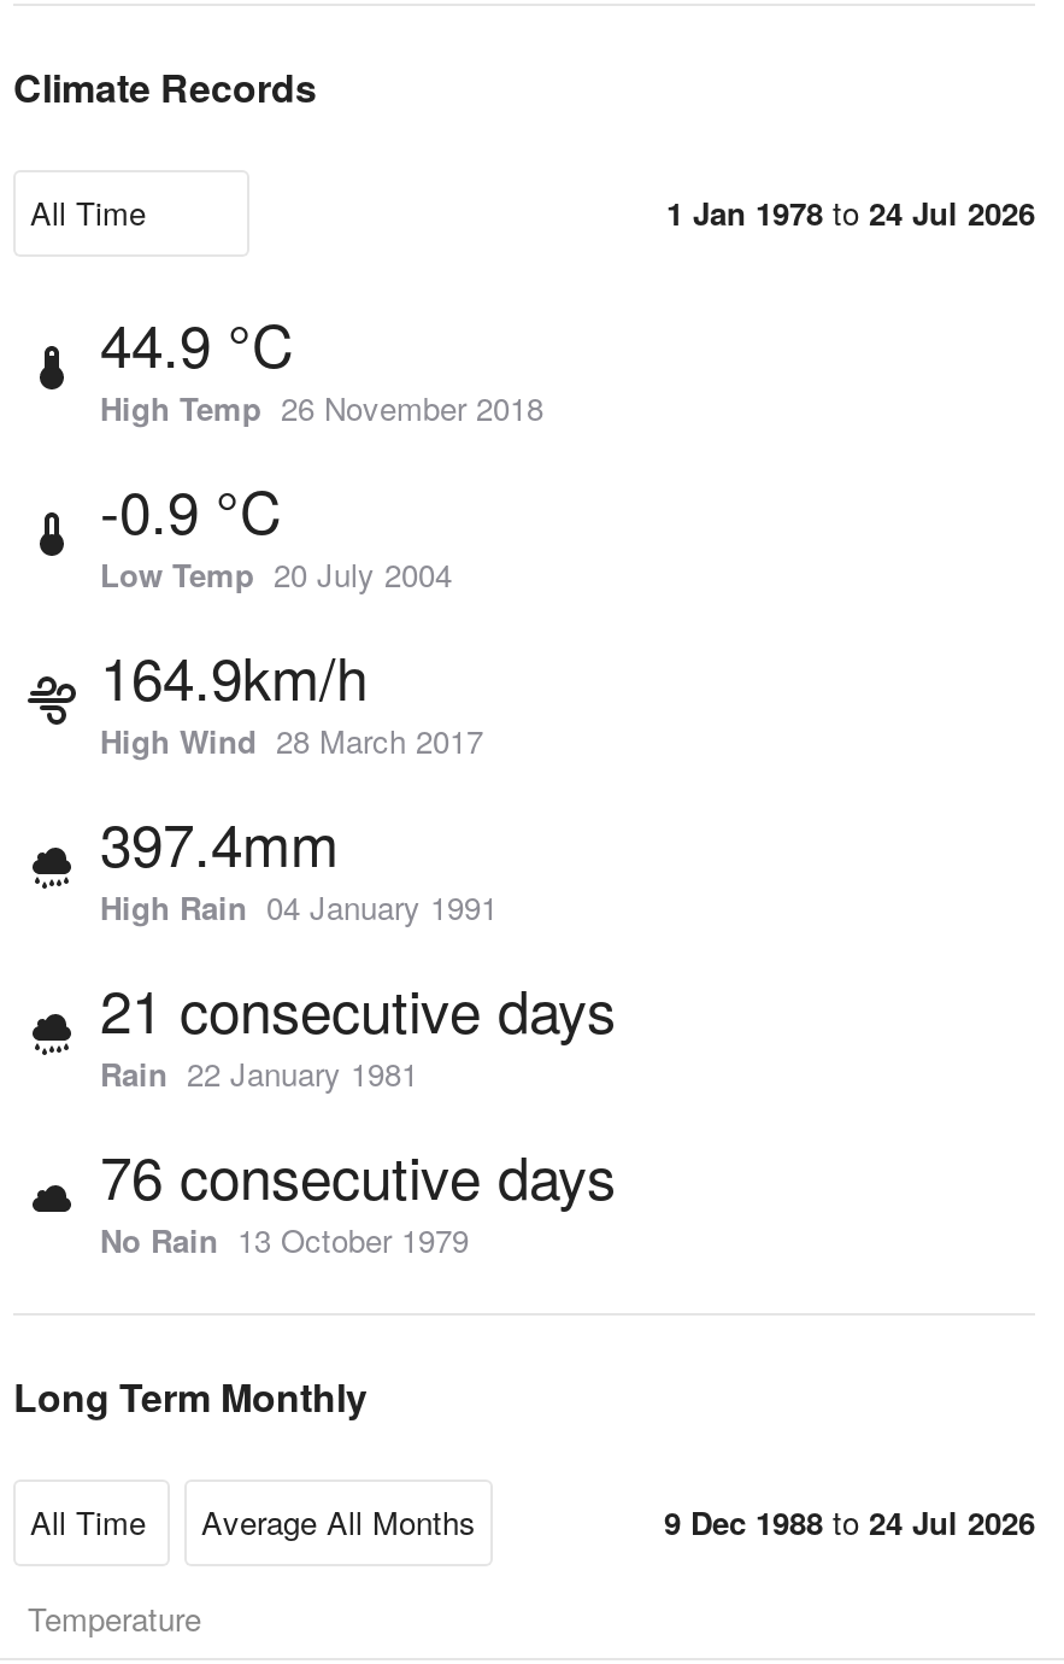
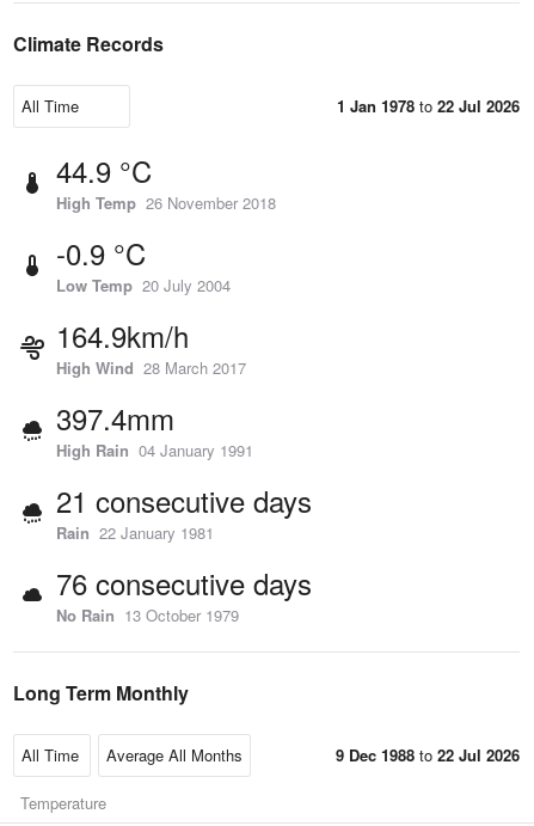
[666,189,1035,235] 1 Jan 1978 to 24 Jul 2026 -> [337,94,520,117] 1 Jan 1978 to 22 Jul 2026
[664,1499,1035,1545] 9 Dec 1988 to 24 Jul 2026 -> [336,744,520,766] 9 Dec 1988 to 22 Jul 2026

